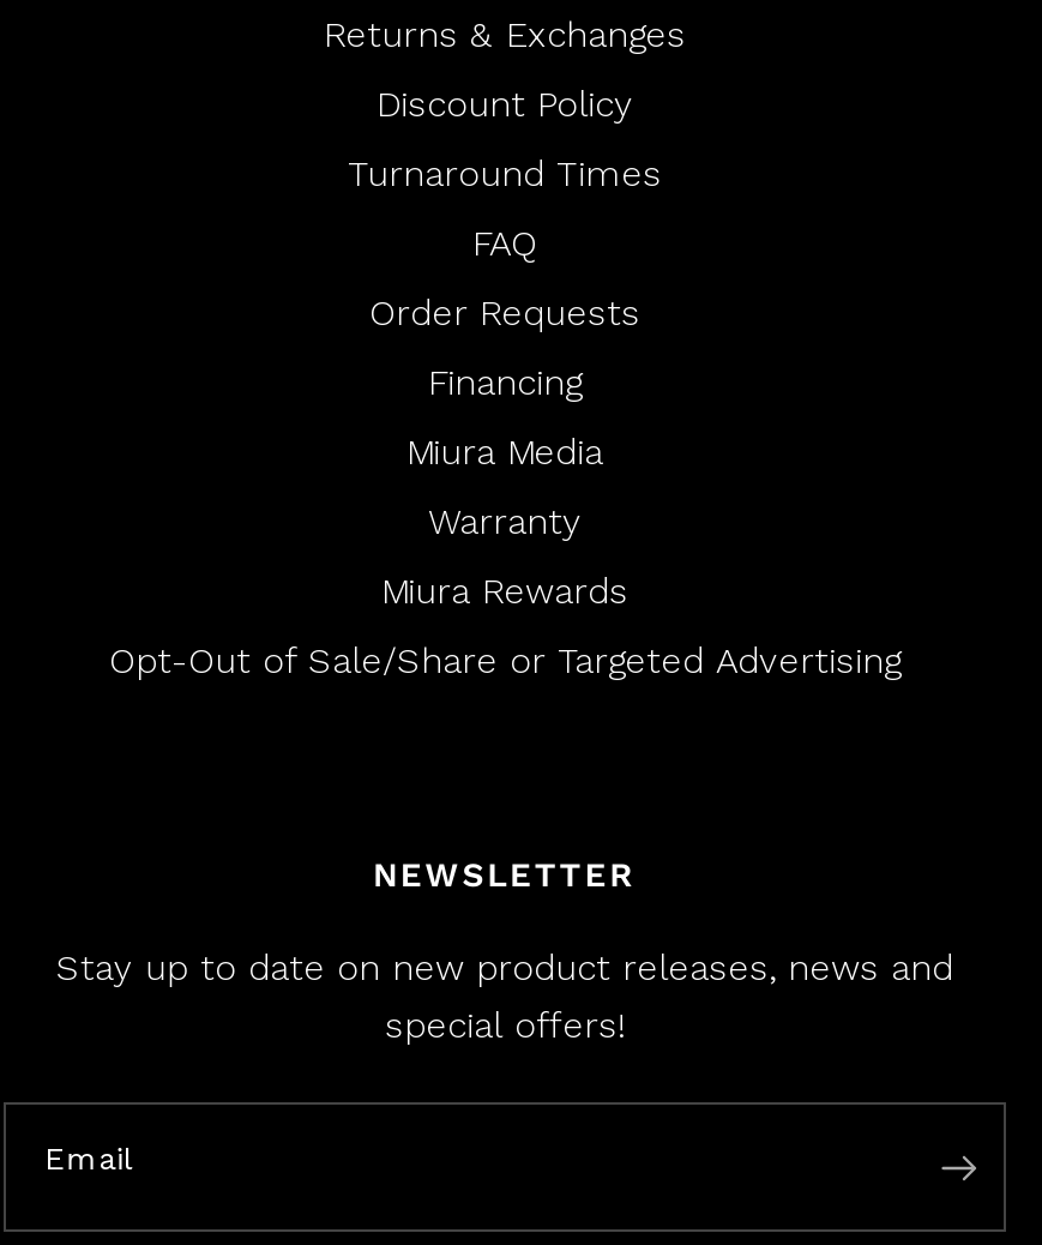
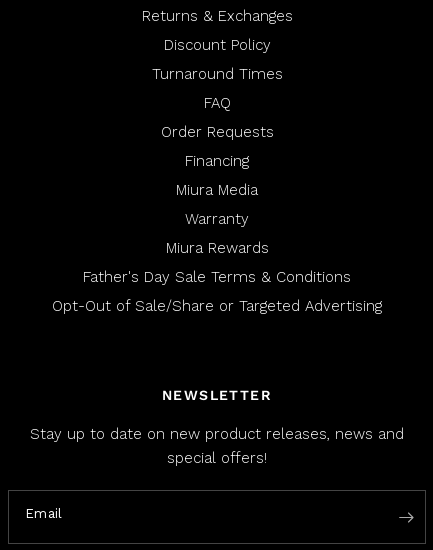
none -> [83,268,351,286] Father's Day Sale Terms & Conditions

